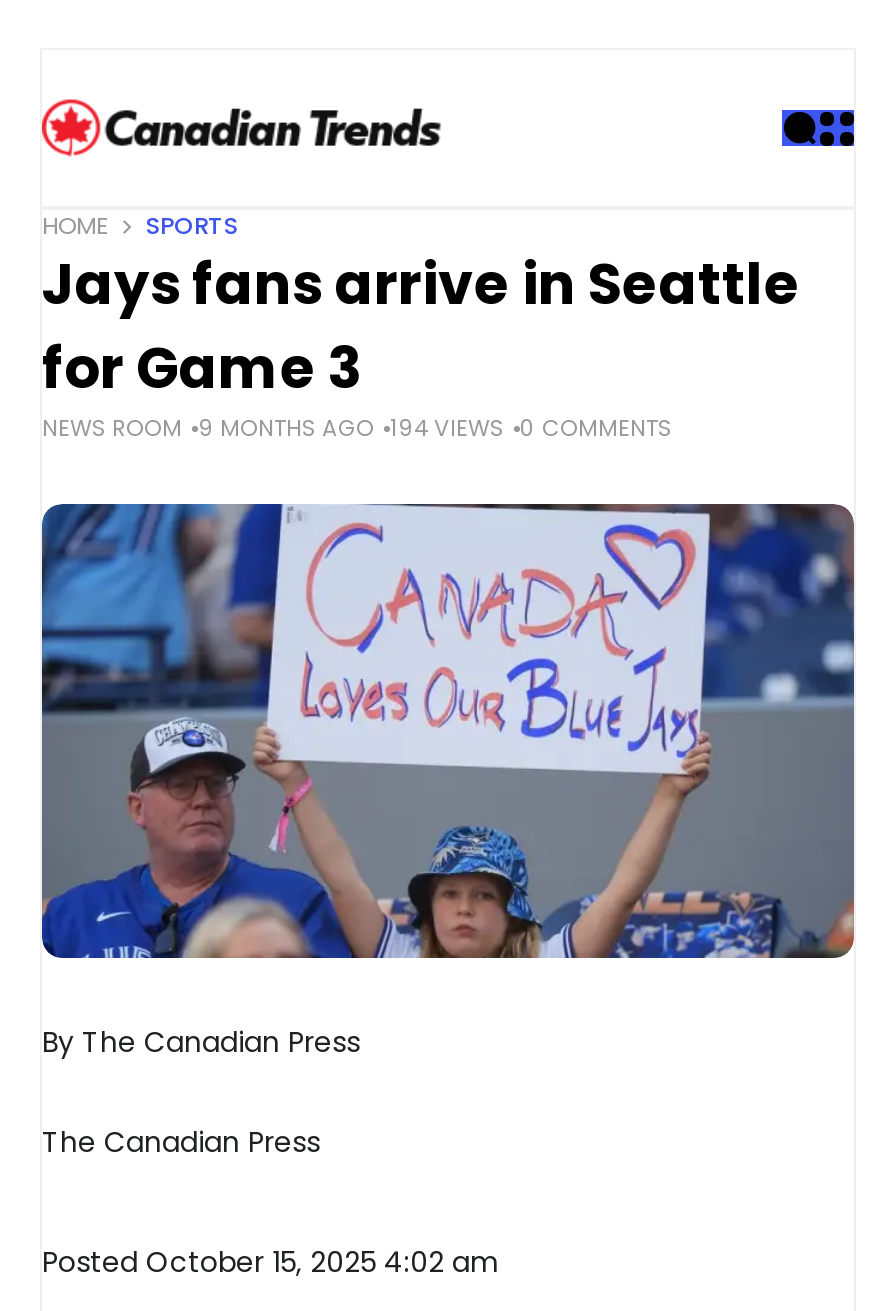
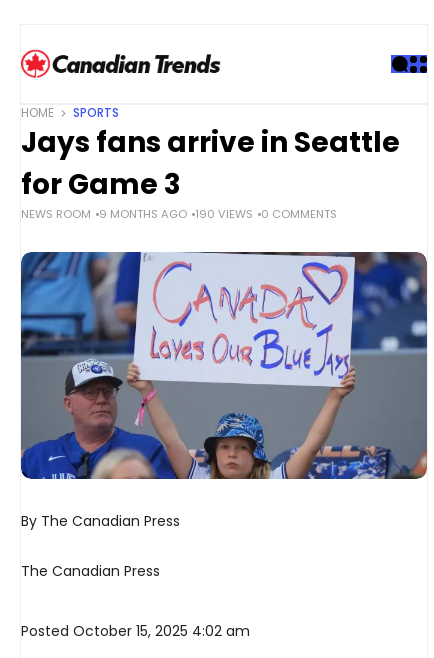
[42,412,672,444] NEWS ROOM 9 MONTHS AGO 194 VIEWS 0 COMMENTS -> [21,206,337,222] NEWS ROOM 9 MONTHS AGO 190 VIEWS 0 COMMENTS

